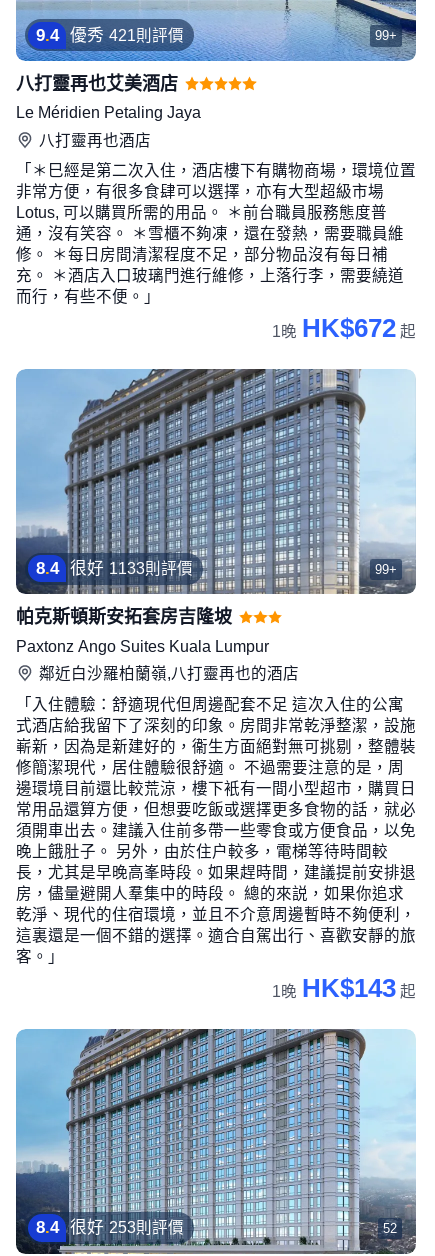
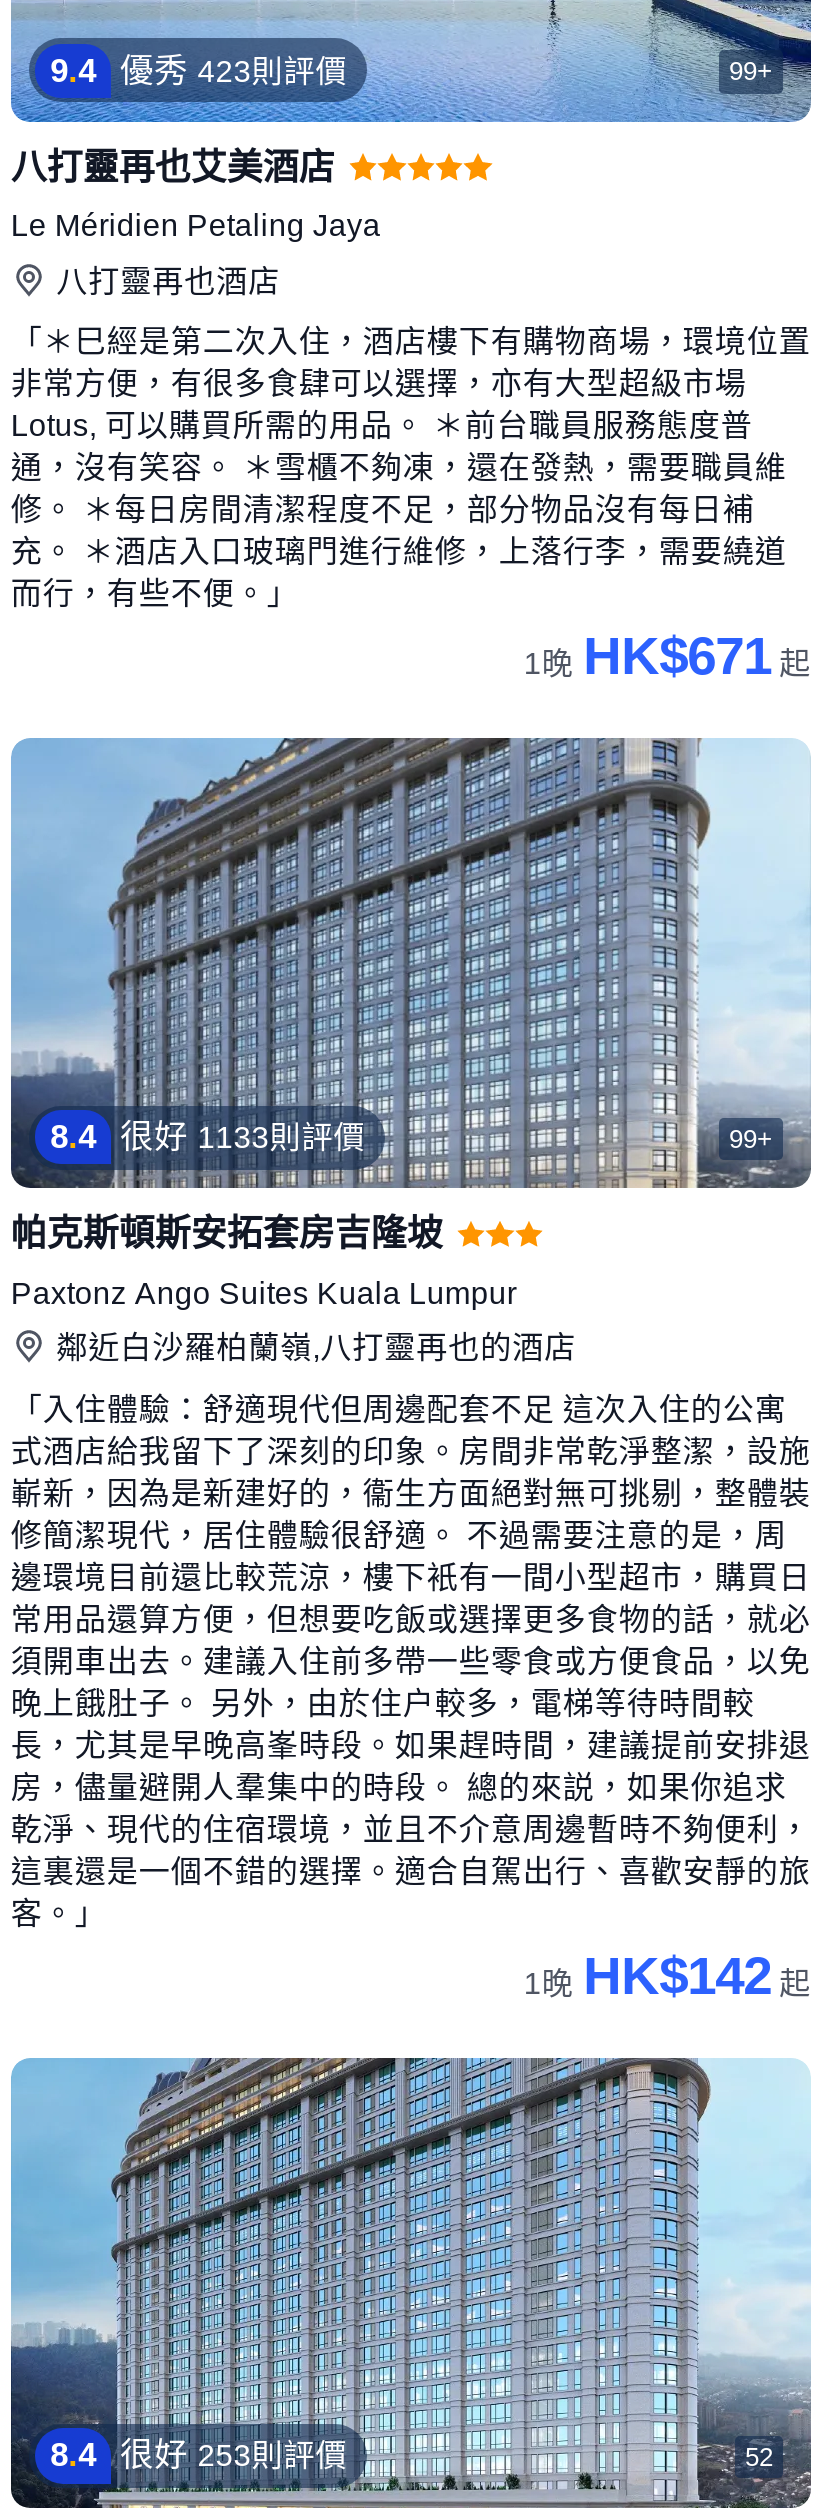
[36,25,184,44] 9.4 優秀 421則評價 -> [50,51,347,89] 9.4 優秀 423則評價
[272,313,416,343] 1晚 HK$672起 -> [524,626,811,686] 1晚 HK$671起
[272,973,416,1003] 1晚 HK$143起 -> [524,1945,811,2005] 1晚 HK$142起

